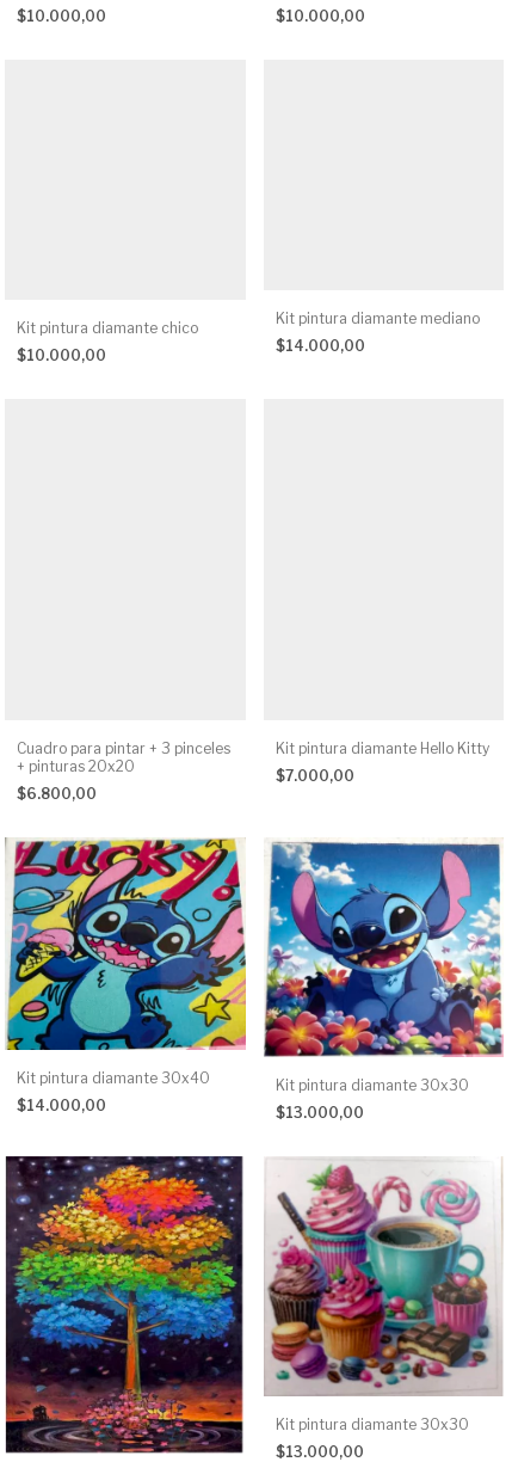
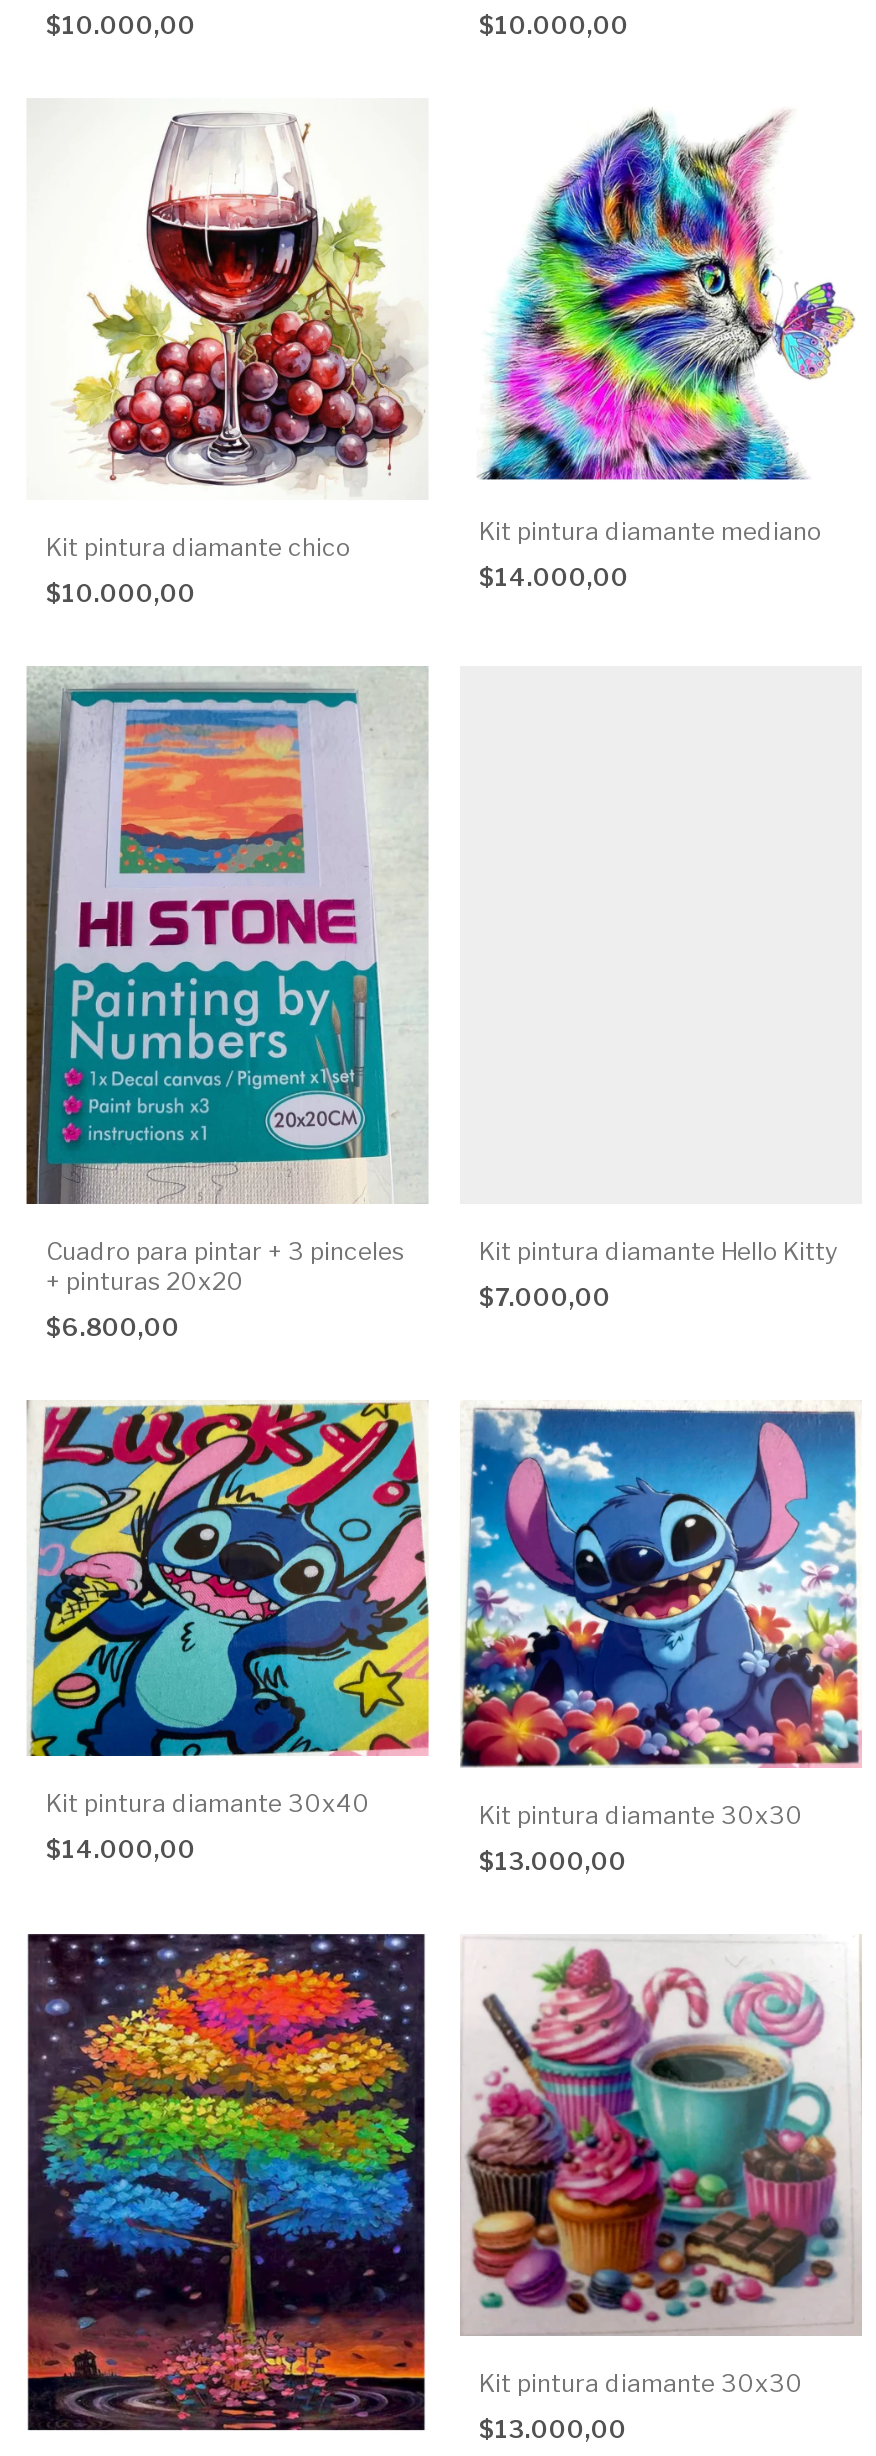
none -> [70,112,424,490] [image]
none -> [480,110,854,482] [image]
none -> [24,668,428,1206] [image]

